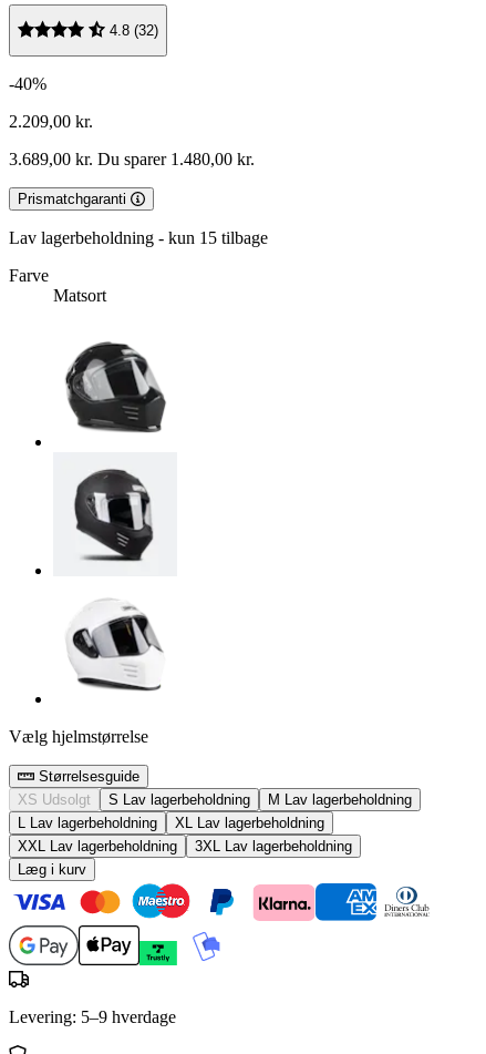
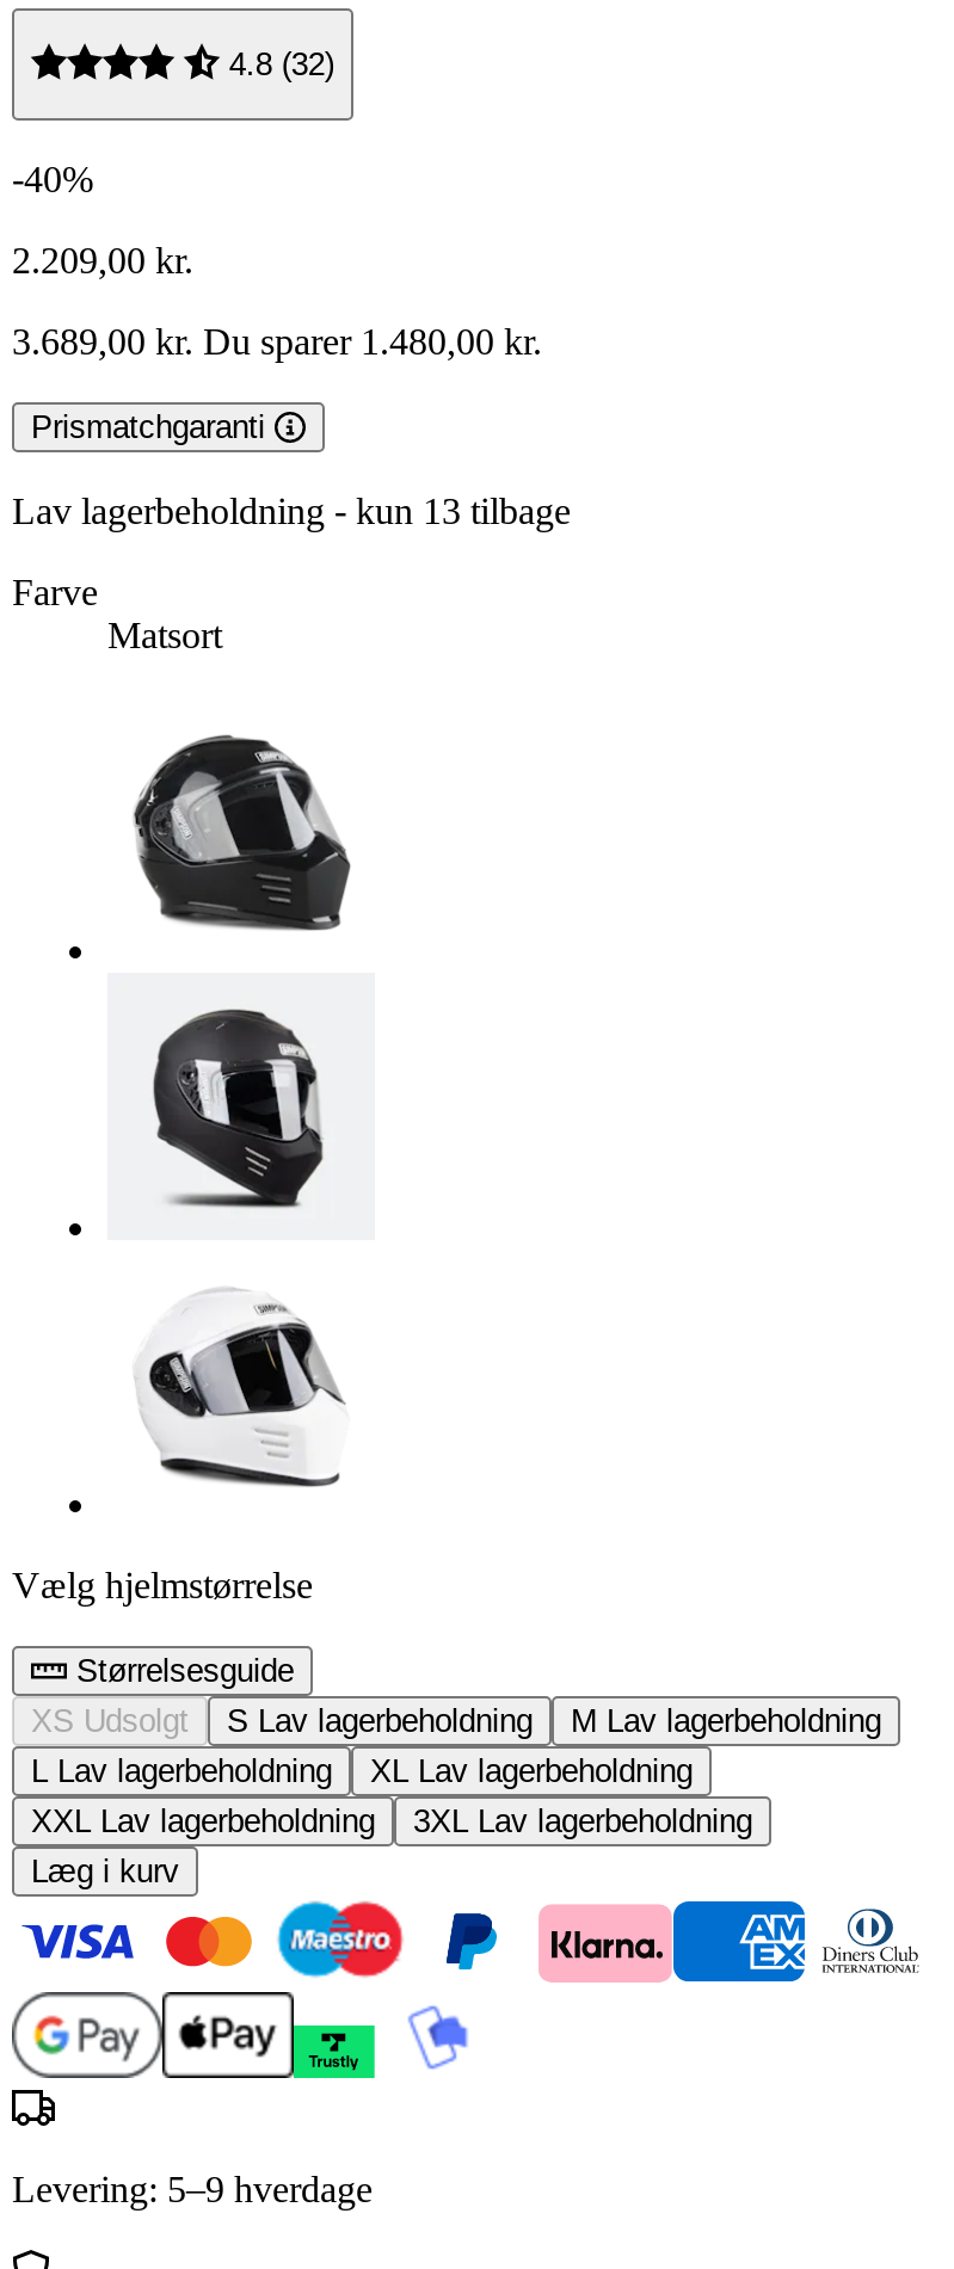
[9,229,268,248] Lav lagerbeholdning - kun 15 tilbage -> [12,492,571,532] Lav lagerbeholdning - kun 13 tilbage

